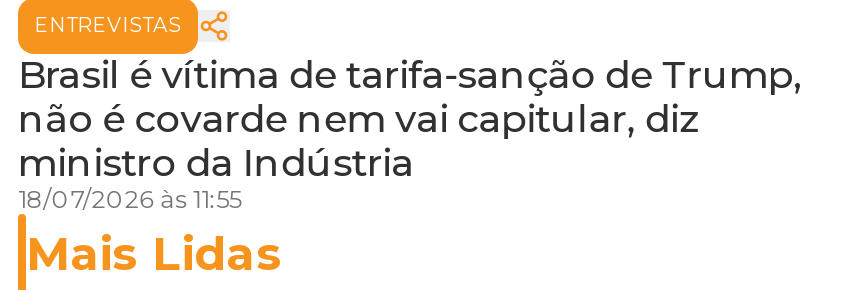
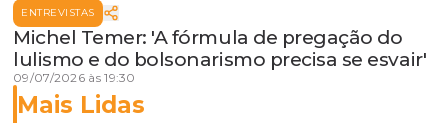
[18,53,802,215] Brasil é vítima de tarifa-sanção de Trump, | não é covarde nem vai capitular, diz | ministro da Indústria | 18/07/2026 às 11:55 -> [13,26,426,85] Michel Temer: 'A fórmula de pregação do | lulismo e do bolsonarismo precisa se esvair' | 09/07/2026 às 19:30

